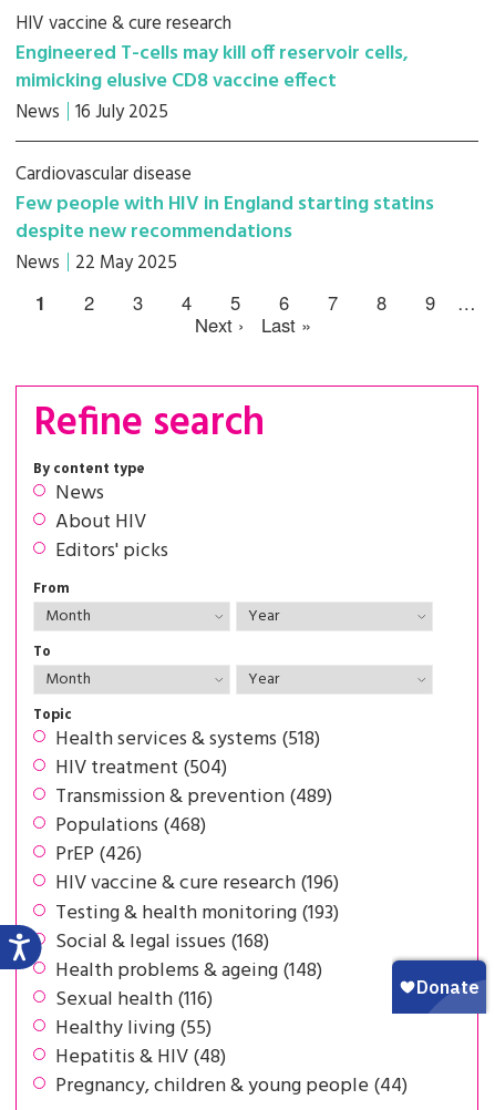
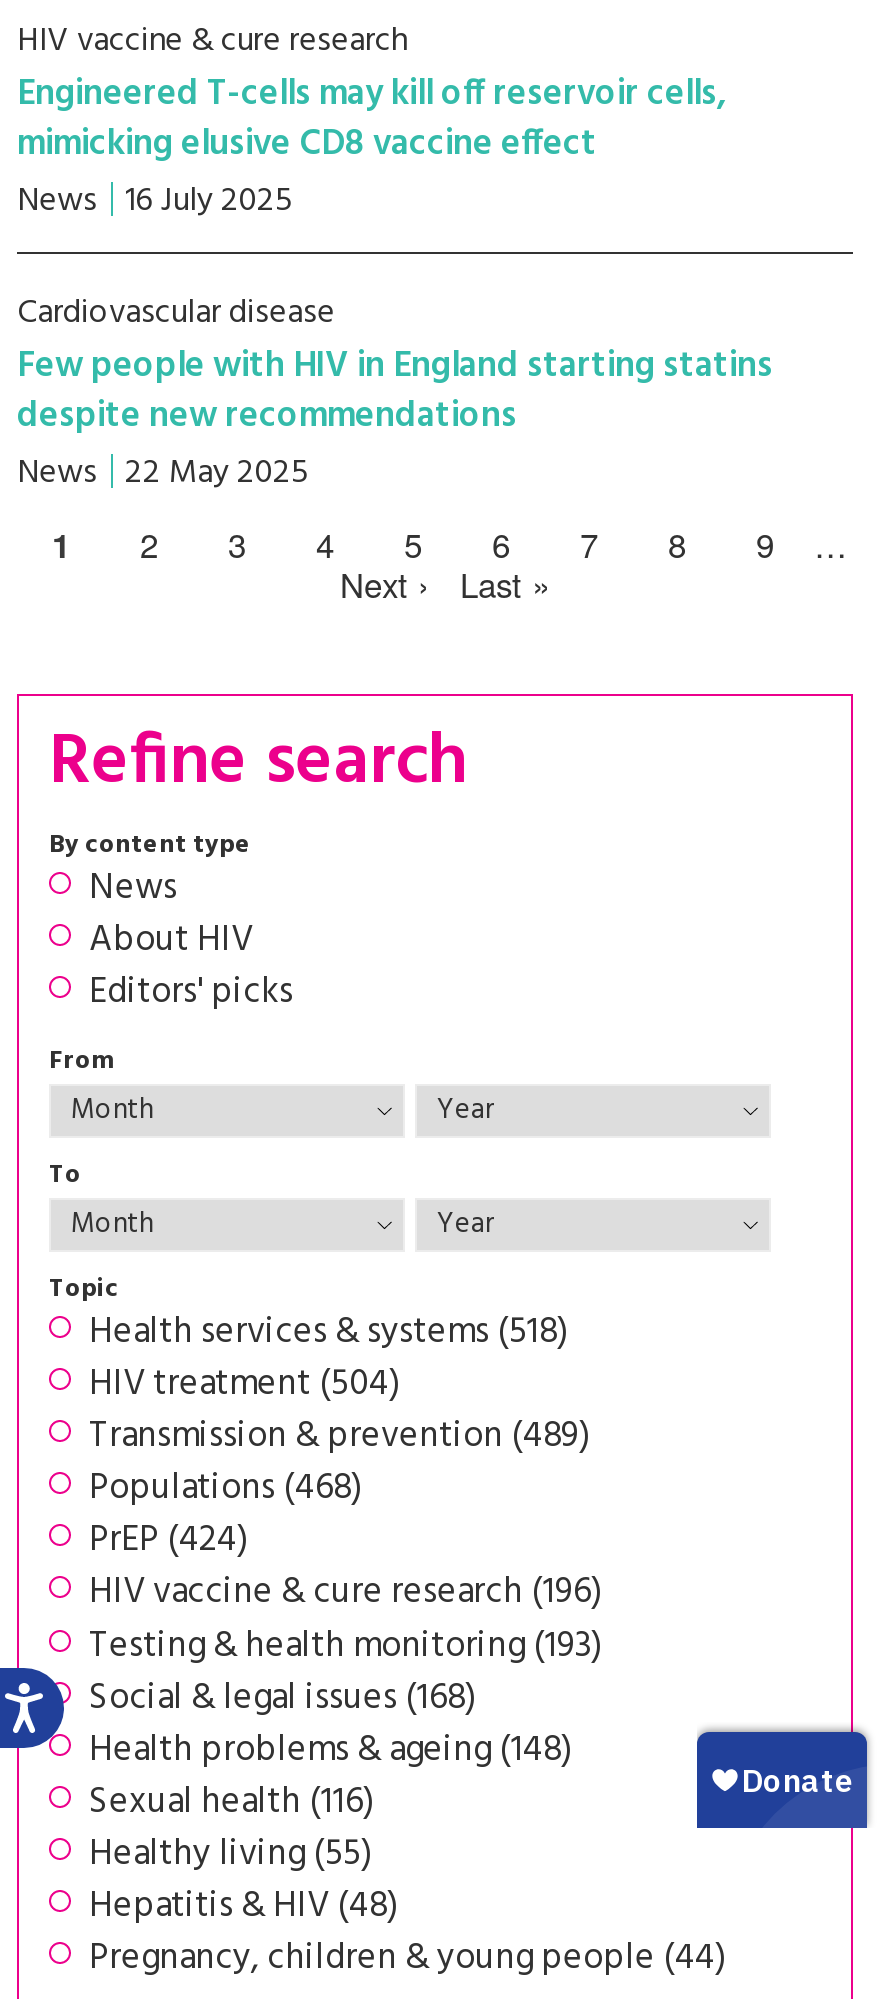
[55,839,142,871] PrEP (426) -> [89,1513,247,1571] PrEP (424)

